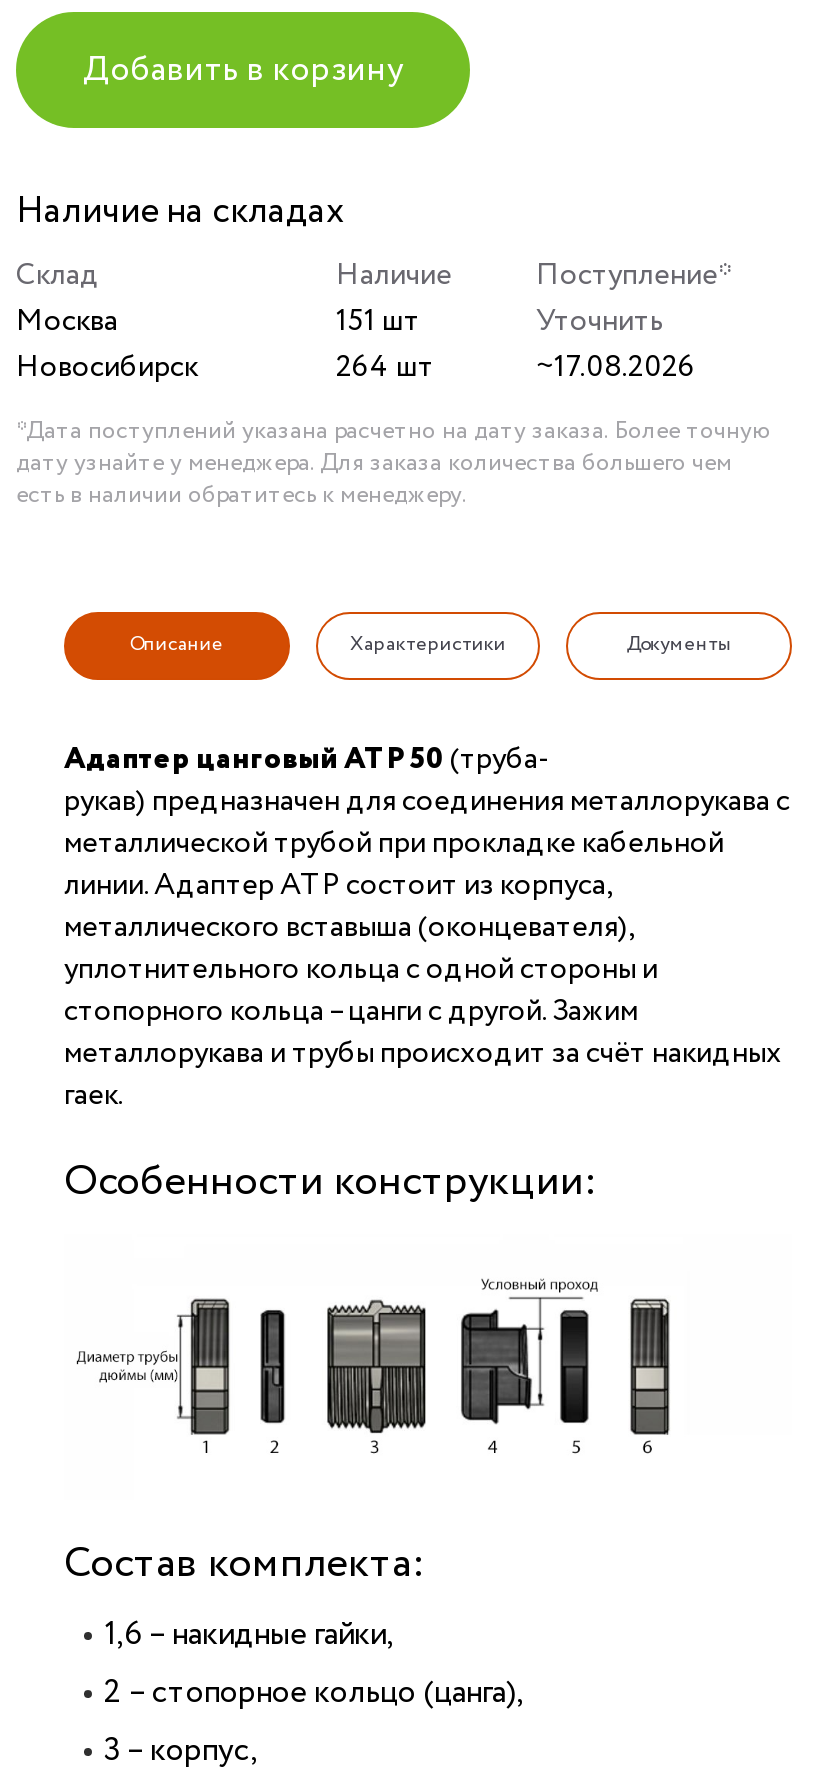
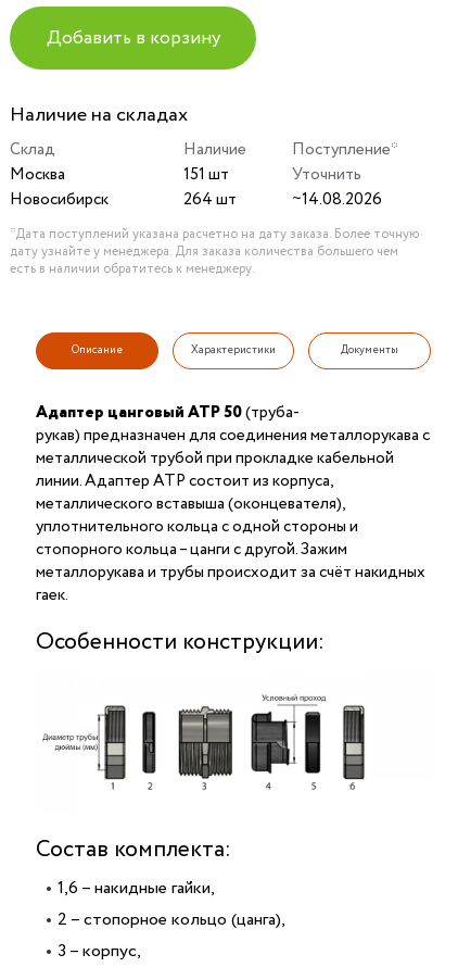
[536,346,696,390] ~17.08.2026 -> [292,188,382,212] ~14.08.2026

